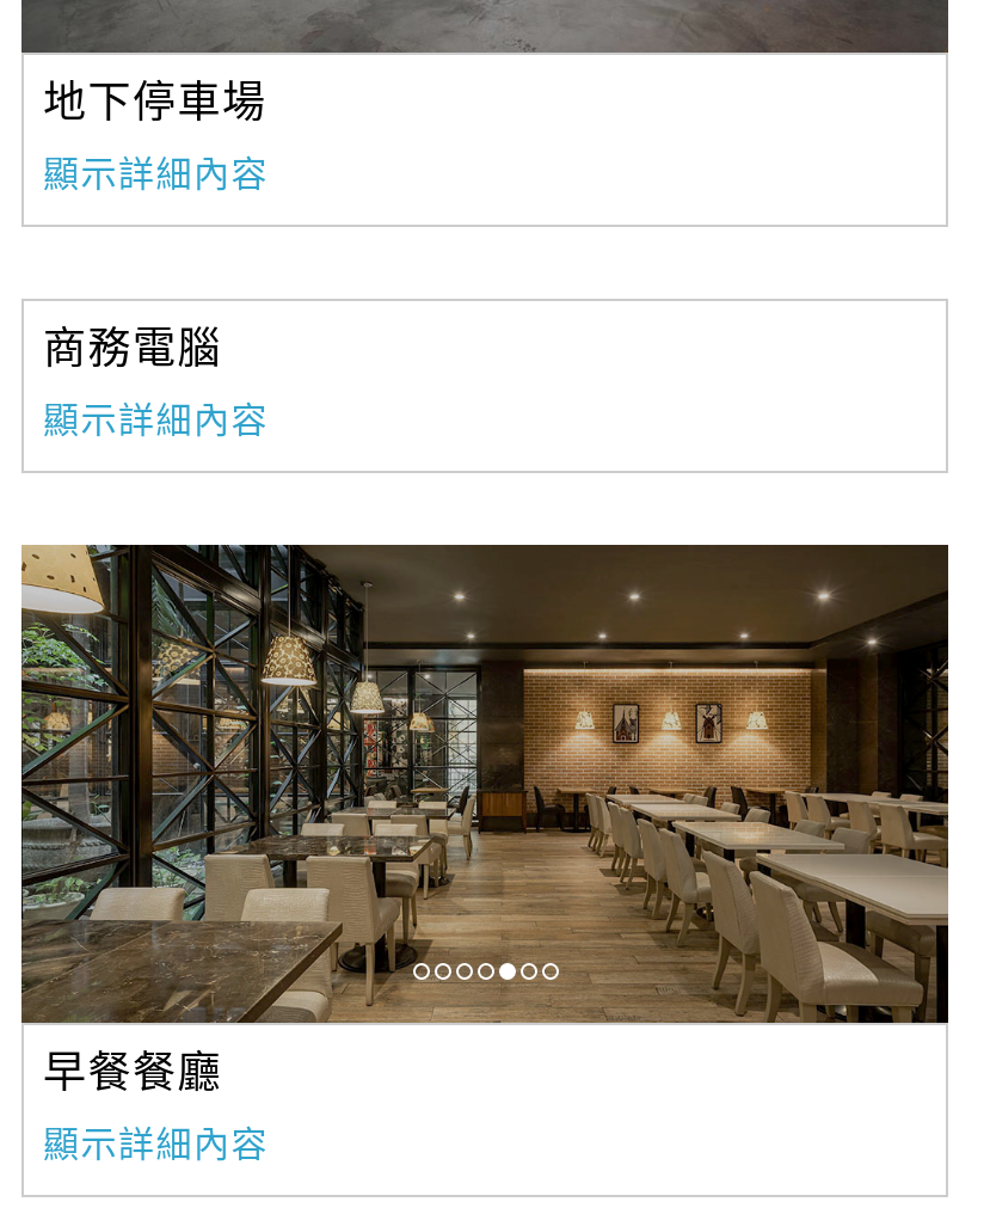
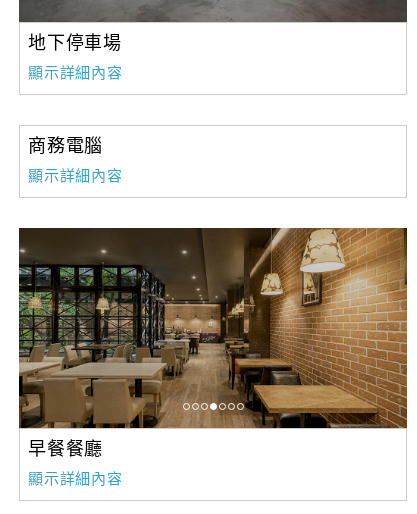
[19,542,951,1025] [image] -> [18,227,408,429] [image]

